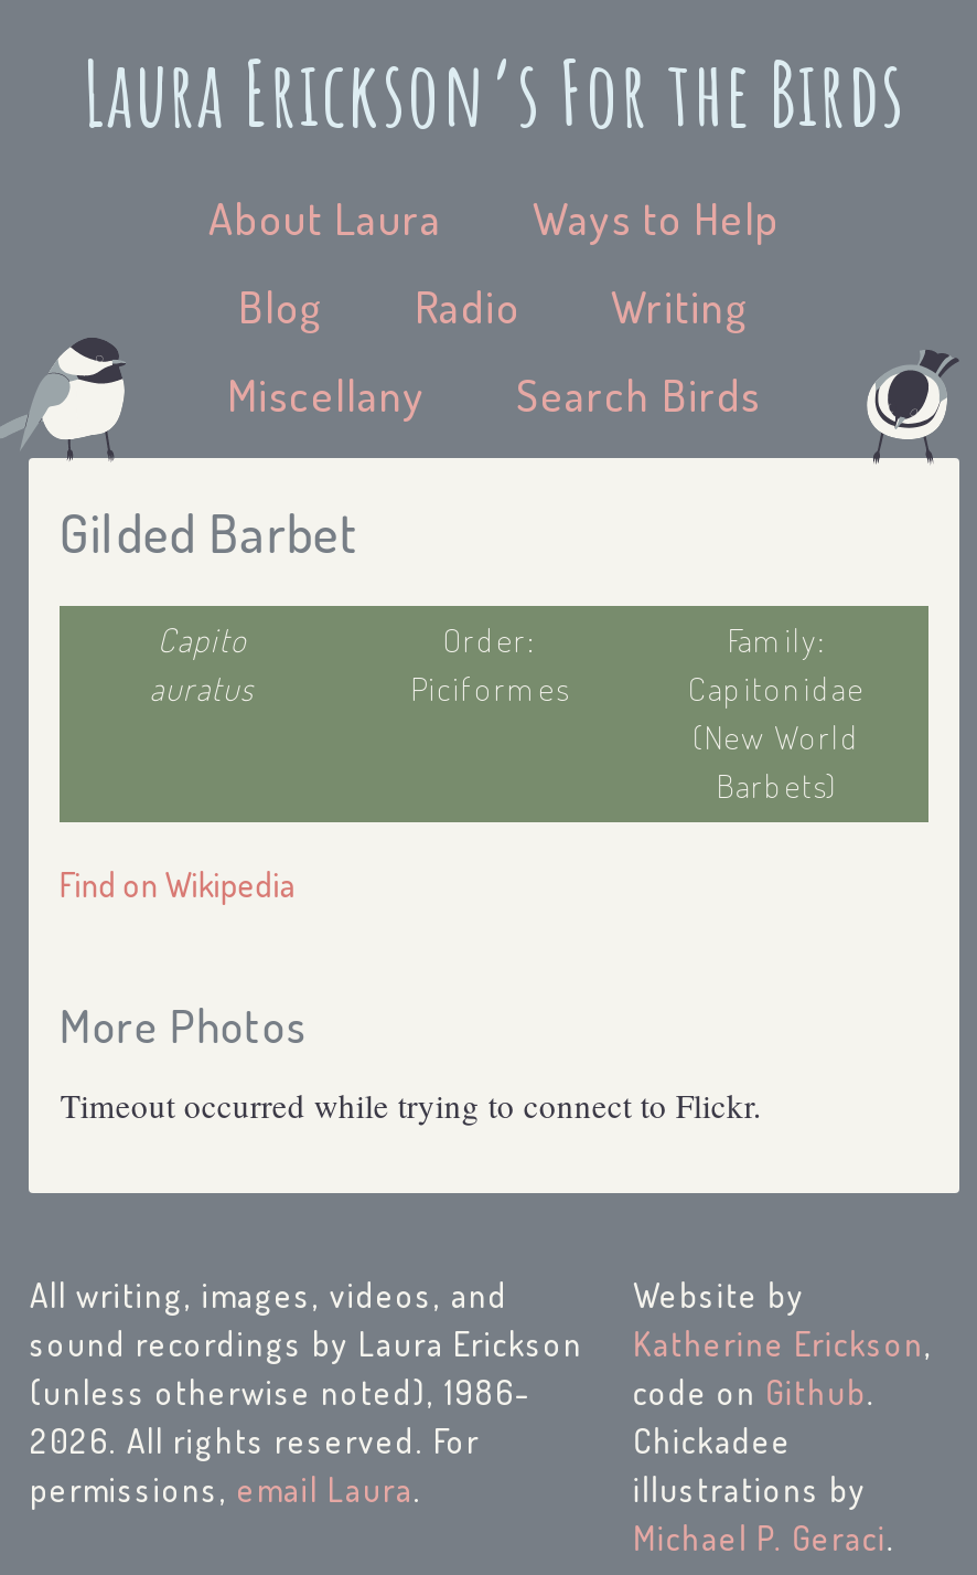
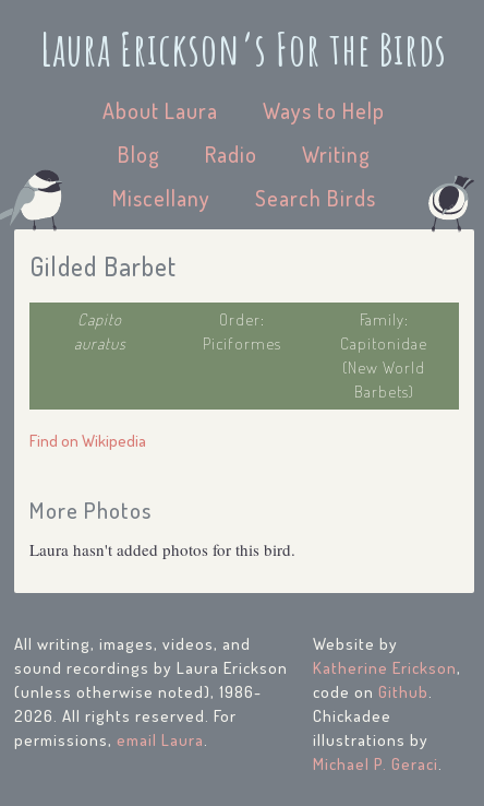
[60,1083,762,1128] Timeout occurred while trying to connect to Flickr. -> [30,539,296,561] Laura hasn't added photos for this bird.

